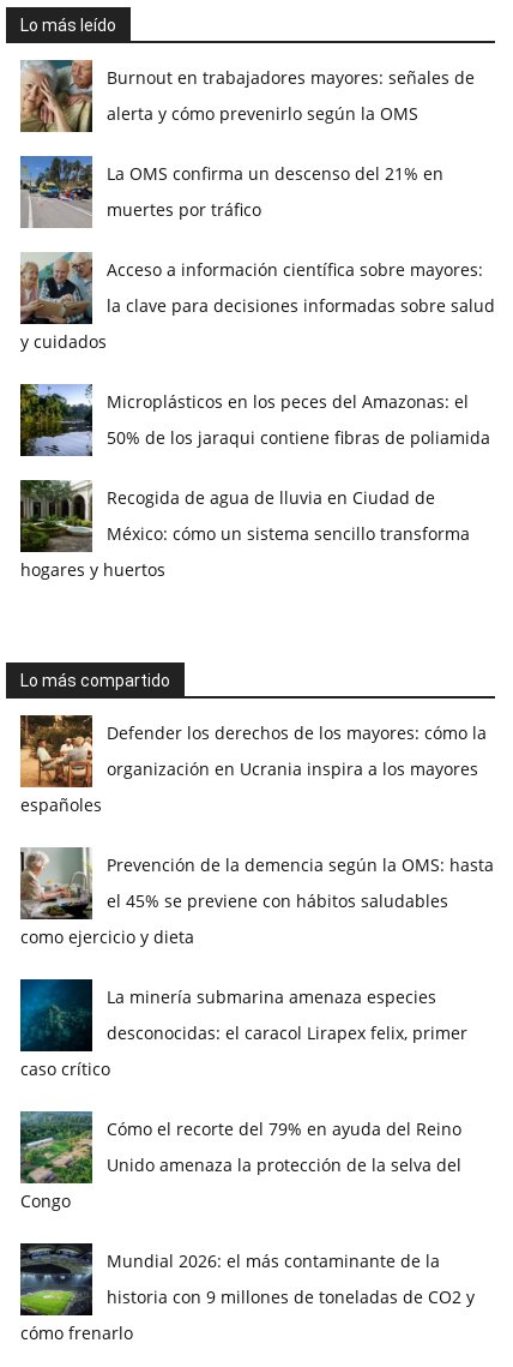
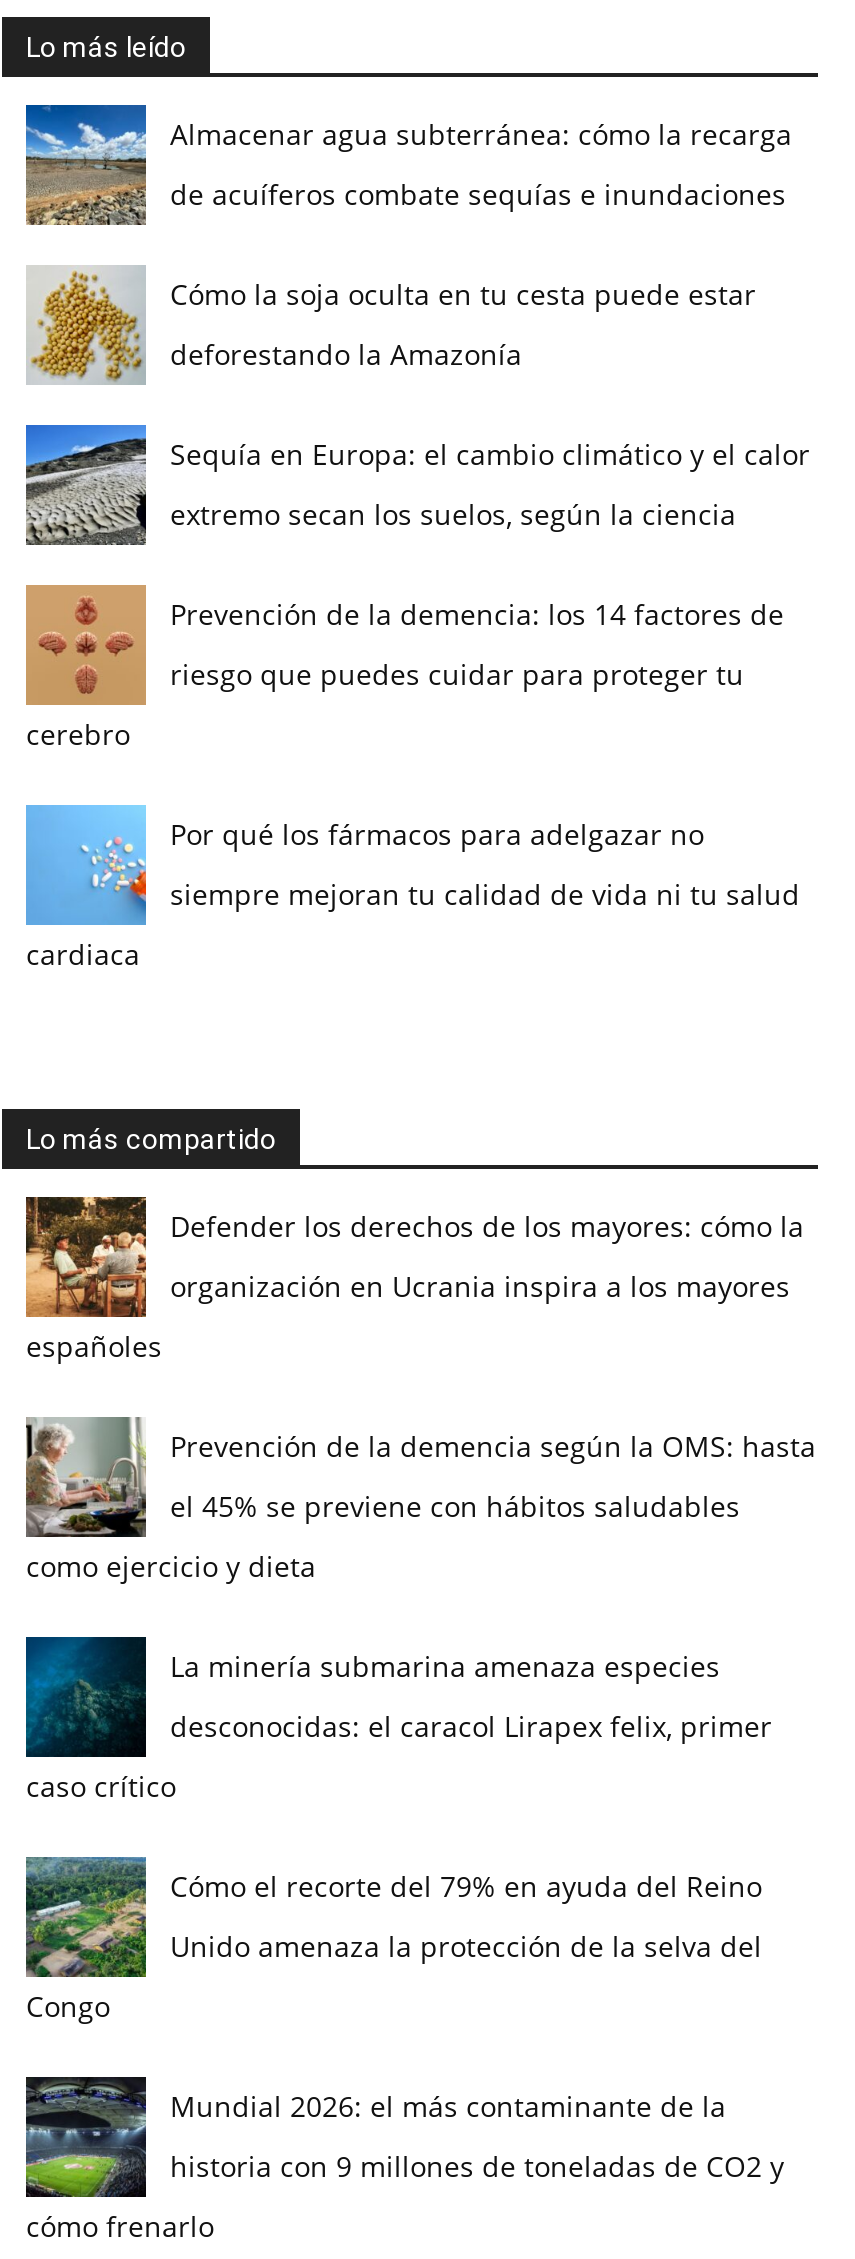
[20,59,475,132] [image] | Burnout en trabajadores mayores: señales de -> [24,103,792,225] [image] | Almacenar agua subterránea: cómo la recarga
[107,102,418,125] alerta y cómo prevenirlo según la OMS -> [170,175,786,213] de acuíferos combate sequías e inundaciones
[19,155,443,228] [image] | La OMS confirma un descenso del 21% en -> [28,265,756,383] [image] | Cómo la soja oculta en tu cesta puede estar
[107,198,261,221] muertes por tráfico -> [170,335,522,373] deforestando la Amazonía
[19,251,483,322] [image] | Acceso a información científica sobre mayores: -> [24,423,810,541] [image] | Sequía en Europa: el cambio climático y el calor
[107,294,495,317] la clave para decisiones informadas sobre salud -> [170,495,736,533] extremo secan los suelos, según la ciencia
[20,330,107,353] y cuidados -> [170,595,784,633] Prevención de la demencia: los 14 factores de
[19,362,469,418] [image] | Microplásticos en los peces del Amazonas: el -> [24,609,744,701] [image] | riesgo que puedes cuidar para proteger tu
[107,426,490,449] 50% de los jaraqui contiene fibras de poliamida -> [26,715,130,753] cerebro
[19,479,165,581] [image] | hogares y huertos -> [24,803,142,973] [image] | cardiaca
[107,486,435,509] Recogida de agua de lluvia en Ciudad de -> [170,815,704,853] Por qué los fármacos para adelgazar no
[107,522,470,545] México: cómo un sistema sencillo transforma -> [170,875,800,913] siempre mejoran tu calidad de vida ni tu salud

